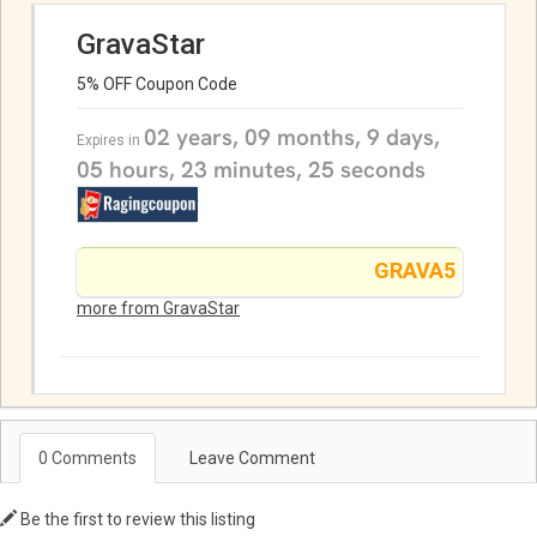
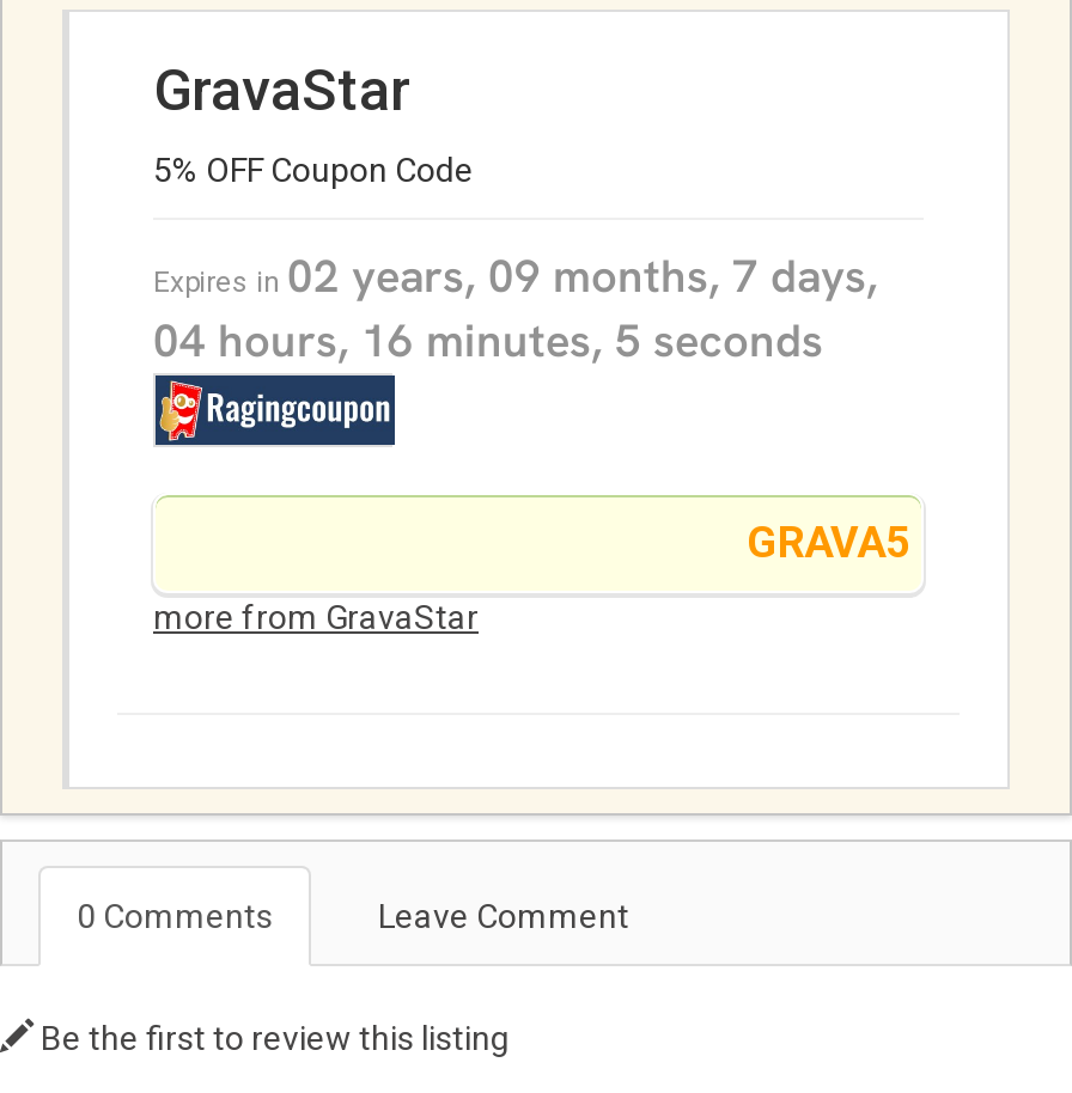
[77,122,440,152] Expires in 02 years, 09 months, 9 days, -> [153,246,878,306] Expires in 02 years, 09 months, 7 days,
[77,155,426,185] 05 hours, 23 minutes, 25 seconds -> [153,311,823,371] 04 hours, 16 minutes, 5 seconds

